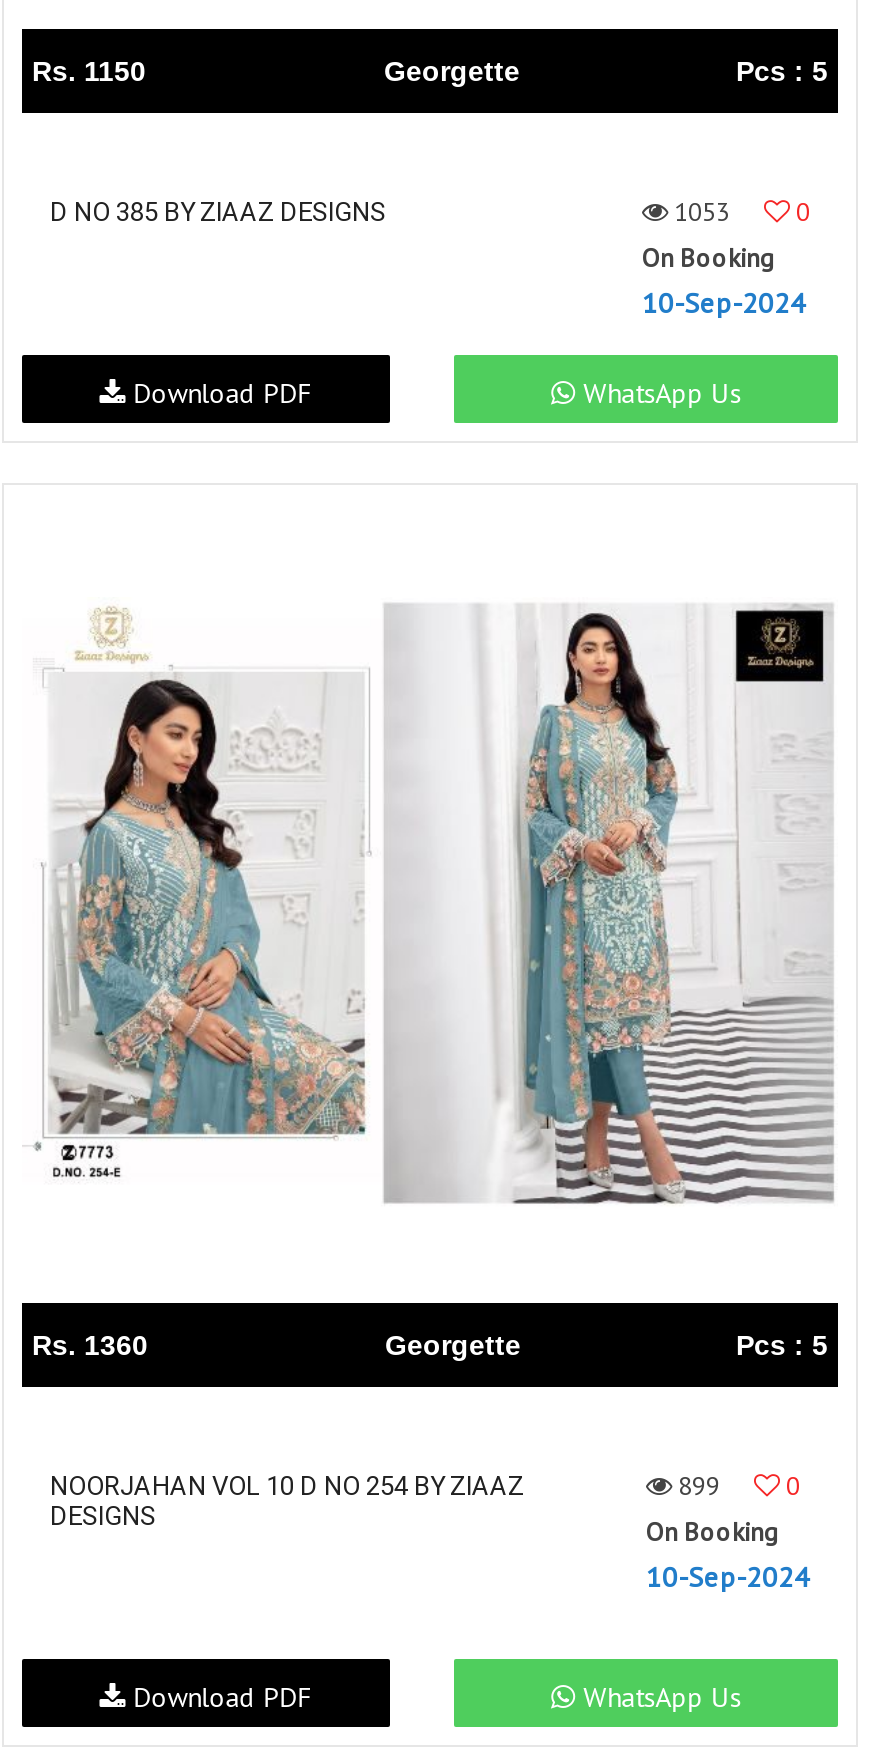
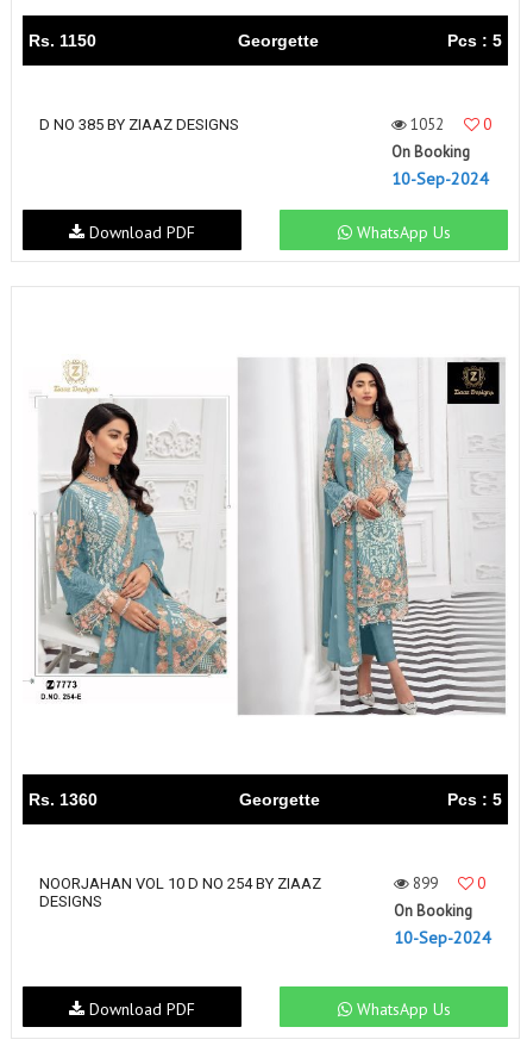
[674,195,810,229] 1053 0 -> [410,115,491,135] 1052 0

